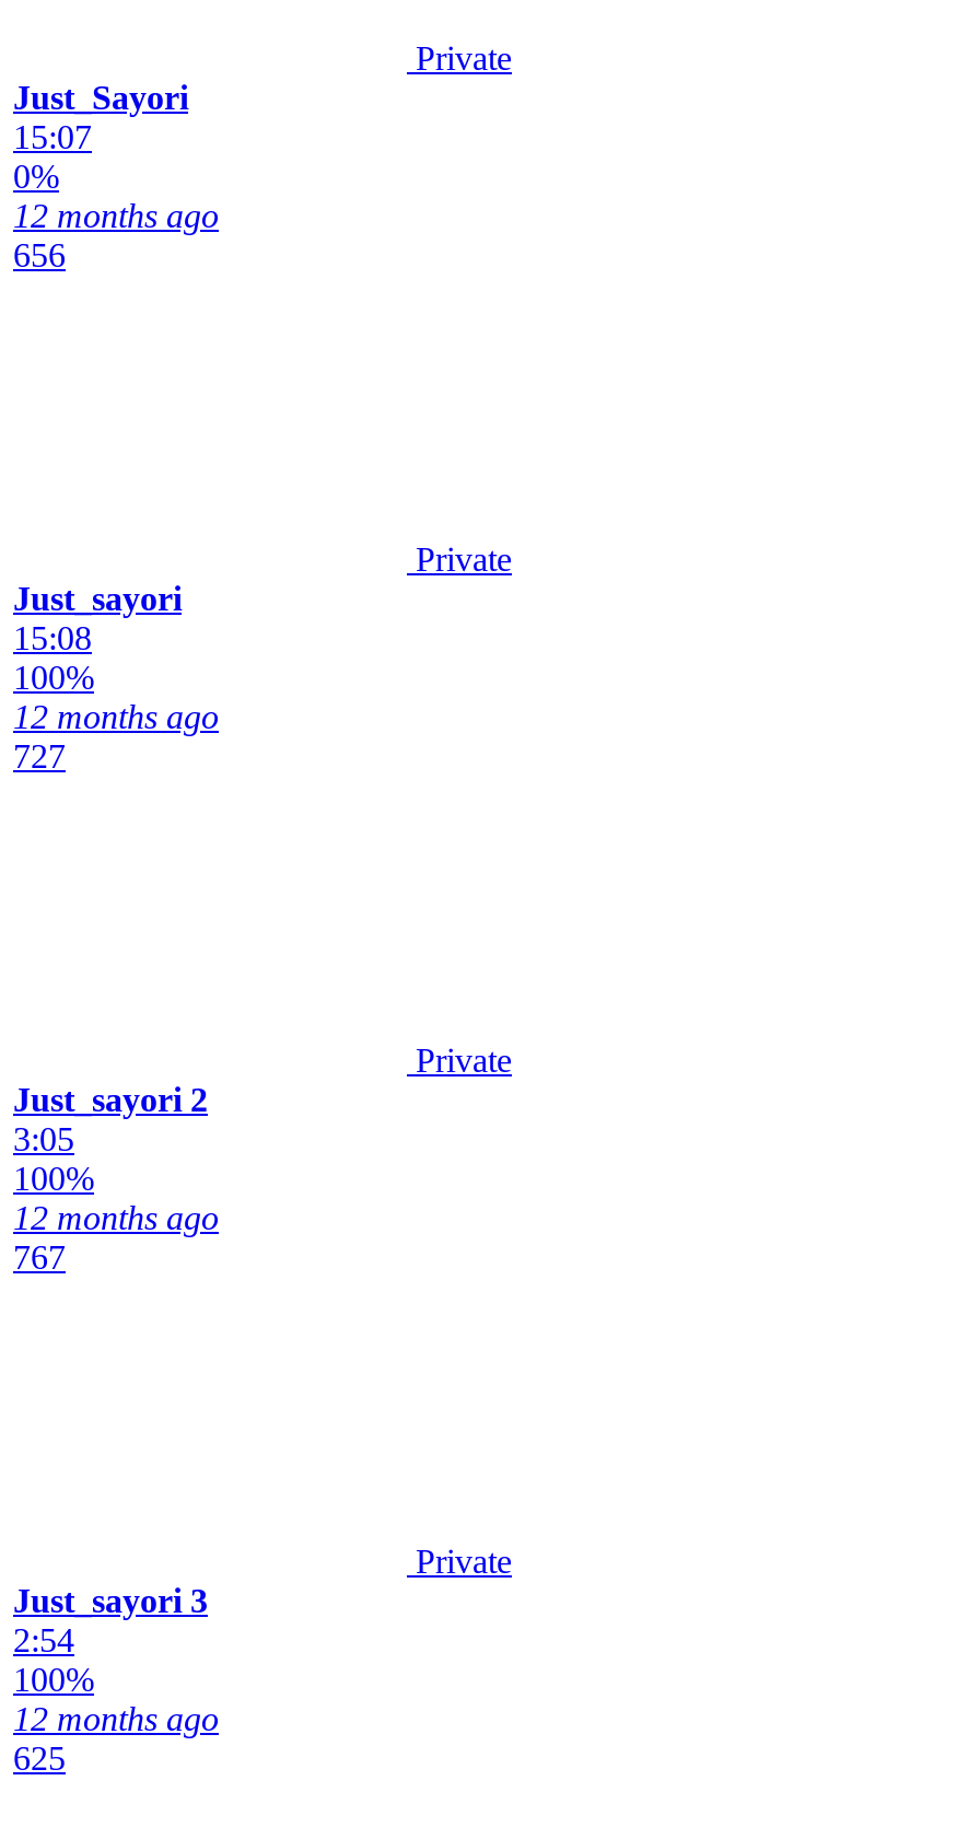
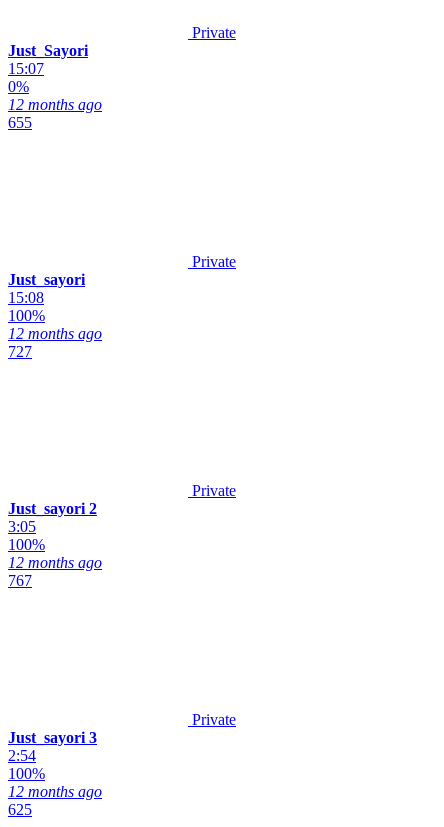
[13,237,66,274] 656 -> [8,114,32,131] 655

